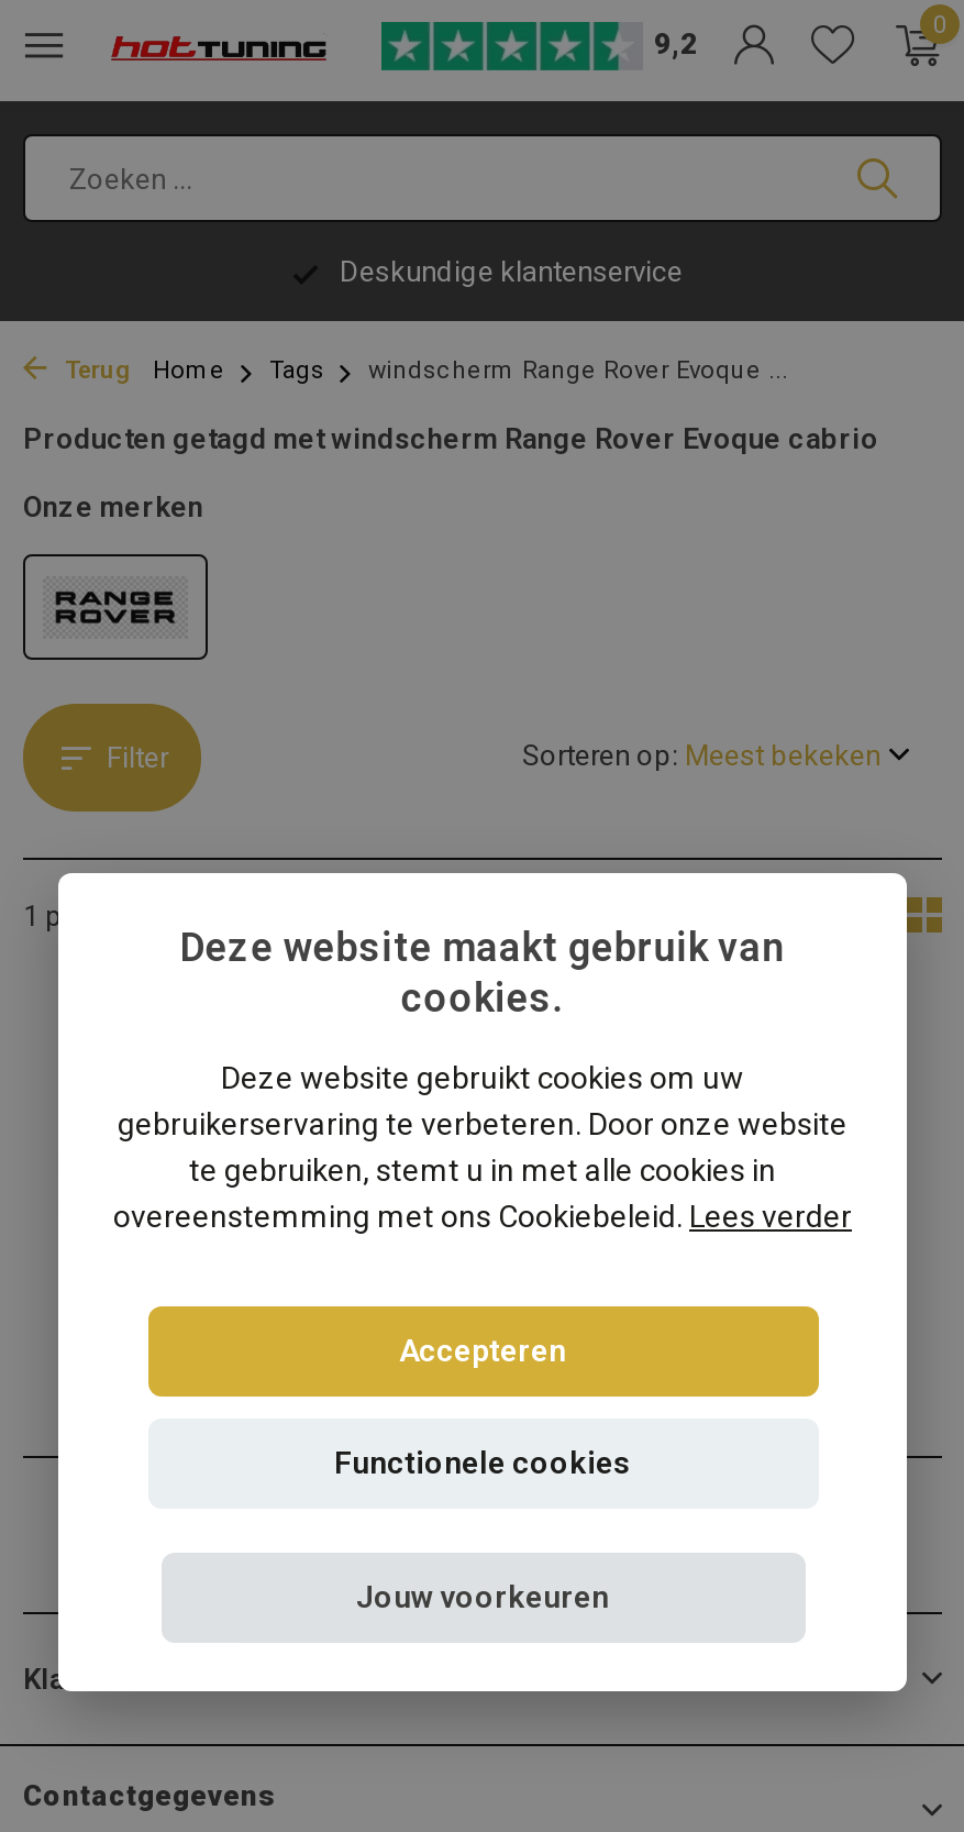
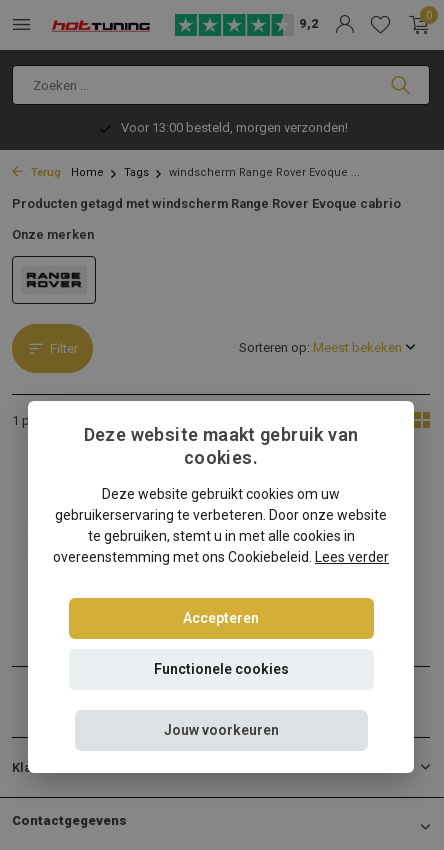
[333,255,683,288] Deskundige klantenservice -> [117,120,347,135] Voor 13:00 besteld, morgen verzonden!

